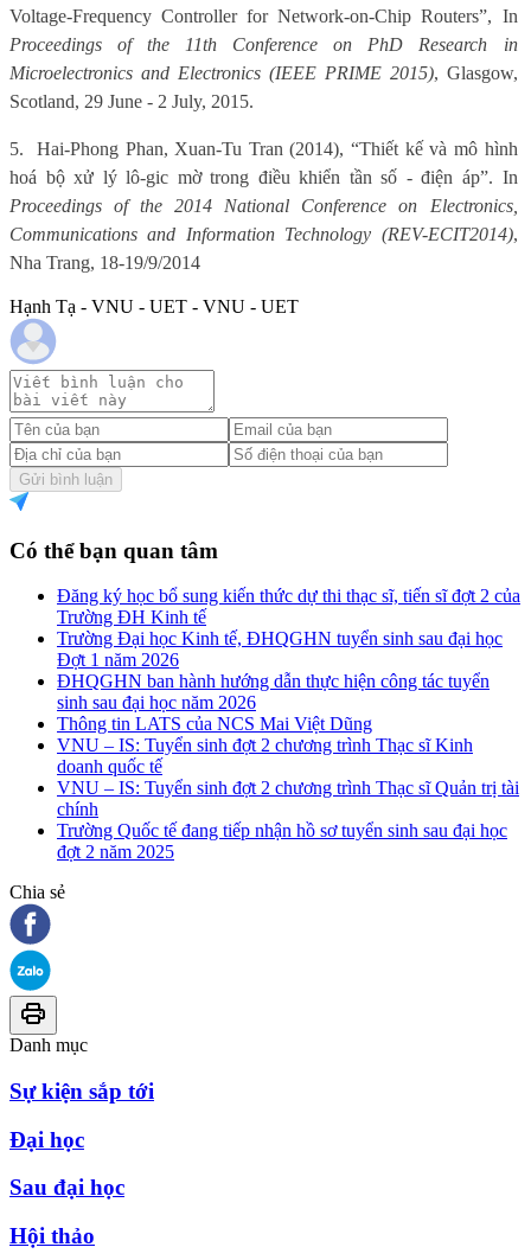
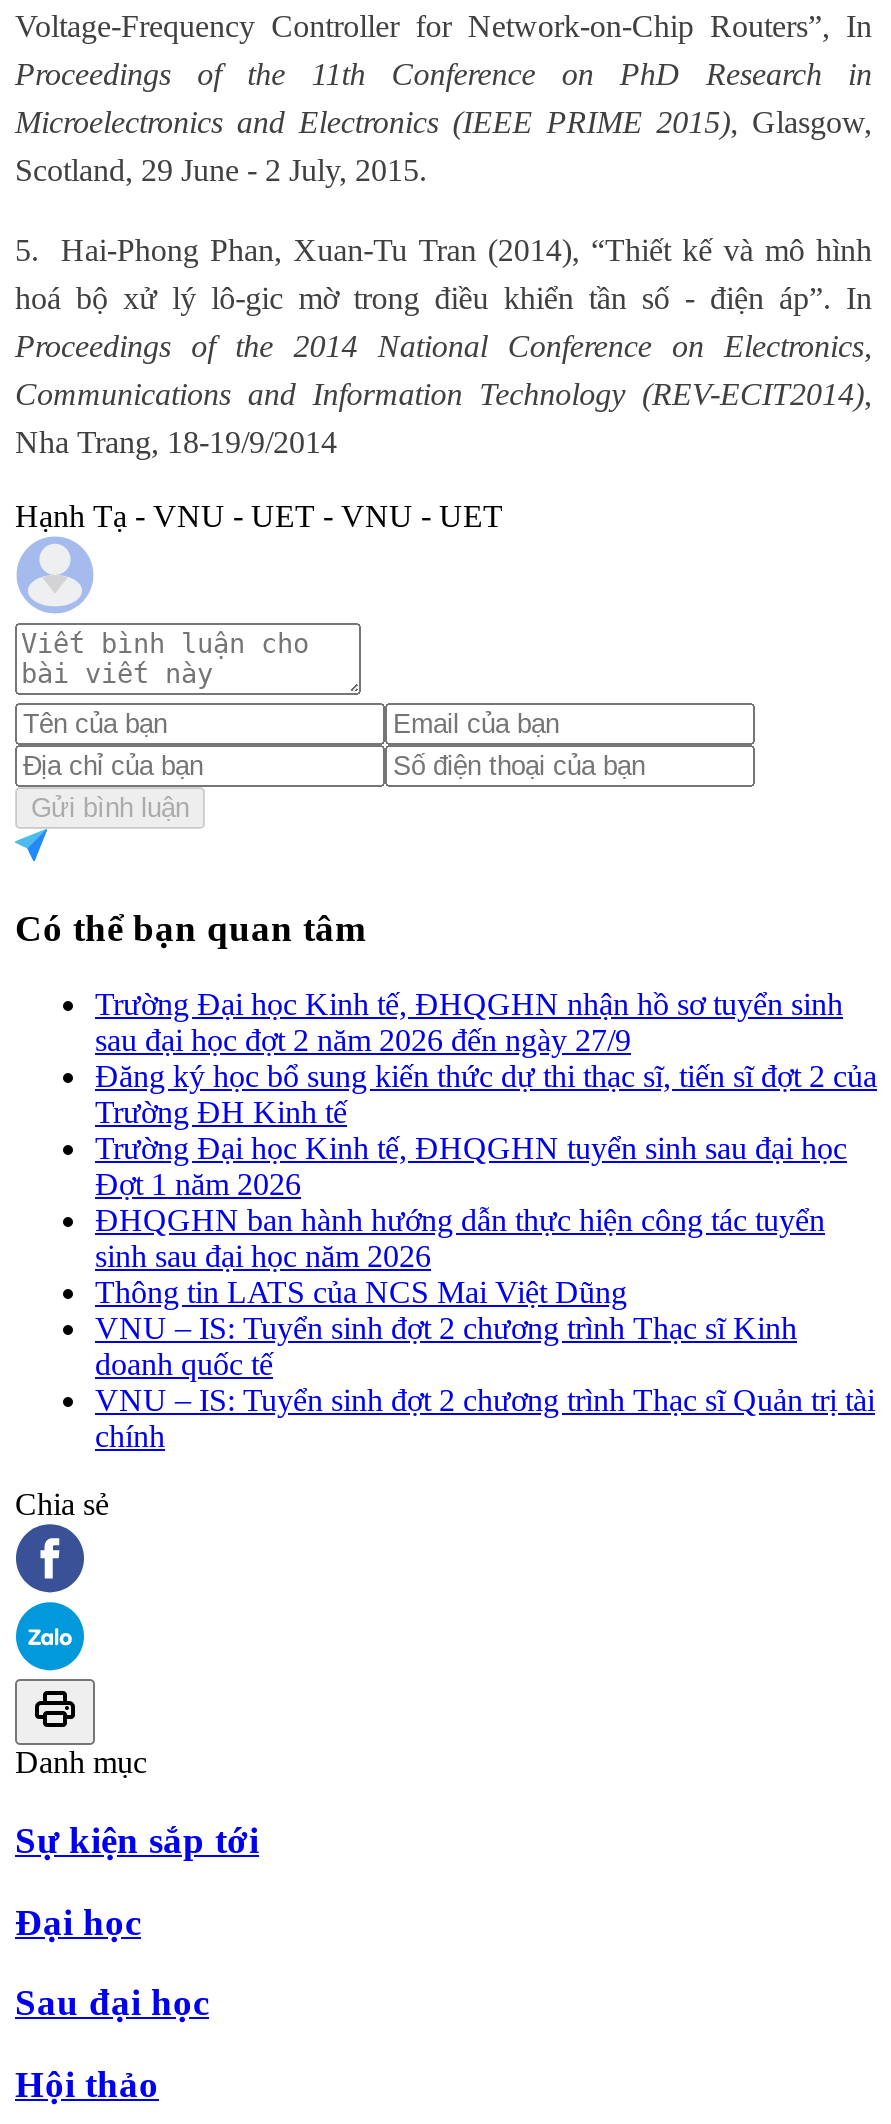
none -> [95,987,843,1057] Trường Đại học Kinh tế, ĐHQGHN nhận hồ sơ tuyển sinh | sau đại học đợt 2 năm 2026 đến ngày 27/9
moved [57,586,520,819] -> [95,1059,877,1453]: Đăng ký học bổ sung kiến thức dự thi thạc sĩ, tiến sĩ đợt 2 của | Trường ĐH Kinh tế | Trường Đại học Kinh tế, ĐHQGHN tuyển sinh sau đại học | ... | VNU – IS: Tuyển sinh đợt 2 chương trình Thạc sĩ Quản trị tài | chính
[57,820,507,862] Trường Quốc tế đang tiếp nhận hồ sơ tuyển sinh sau đại học | đợt 2 năm 2025 -> none

